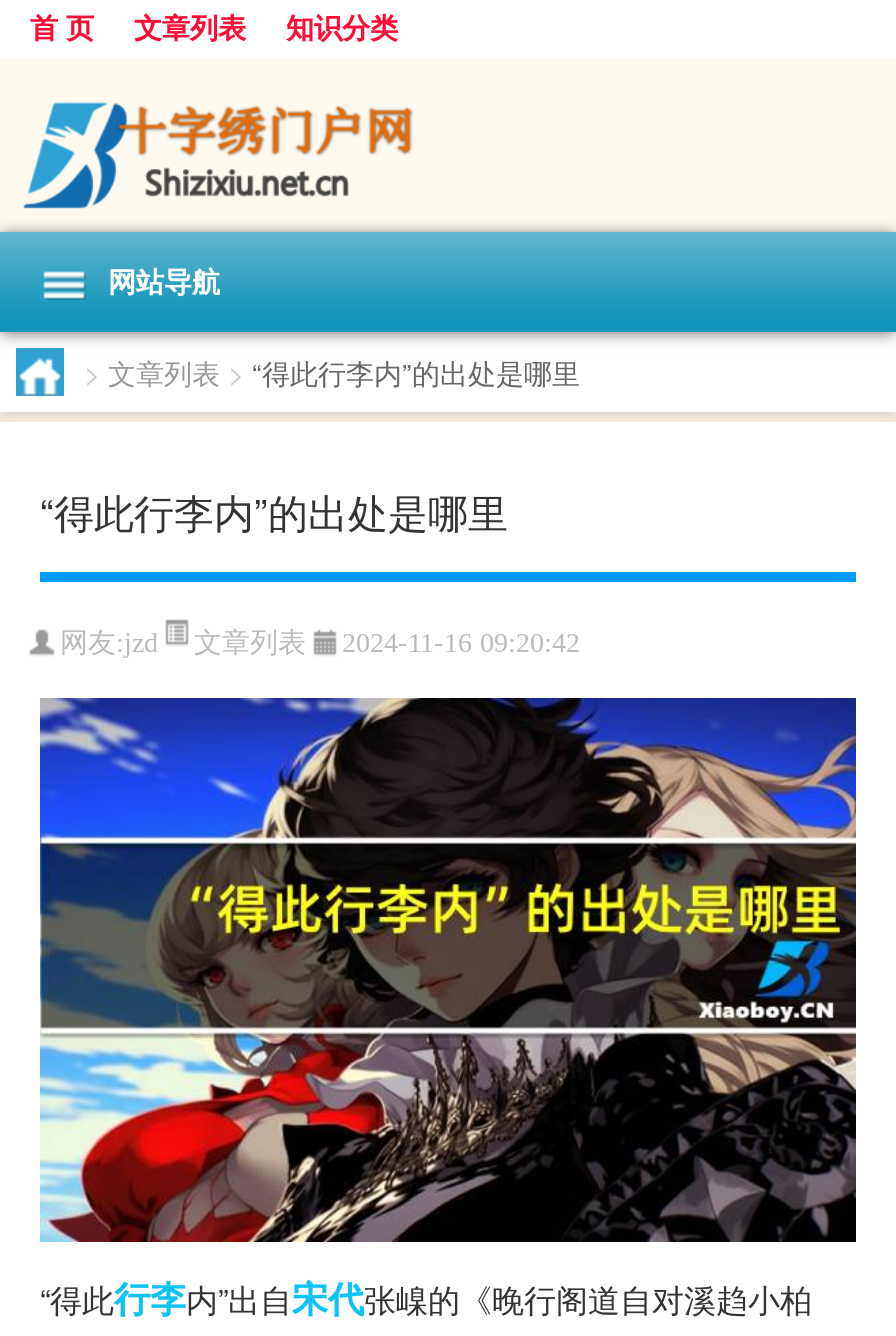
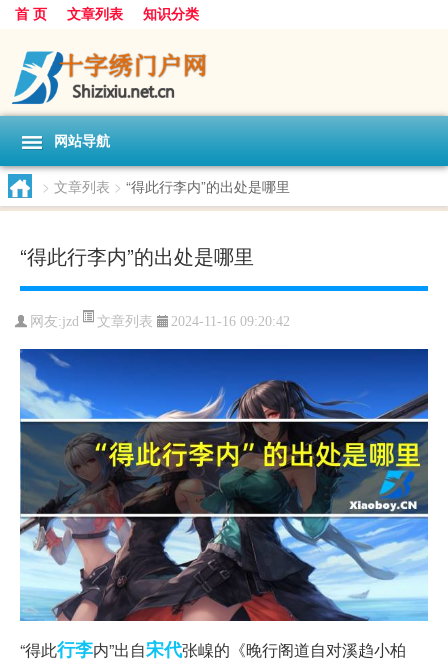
[38,696,858,1244] [image] -> [19,348,429,622] [image]

